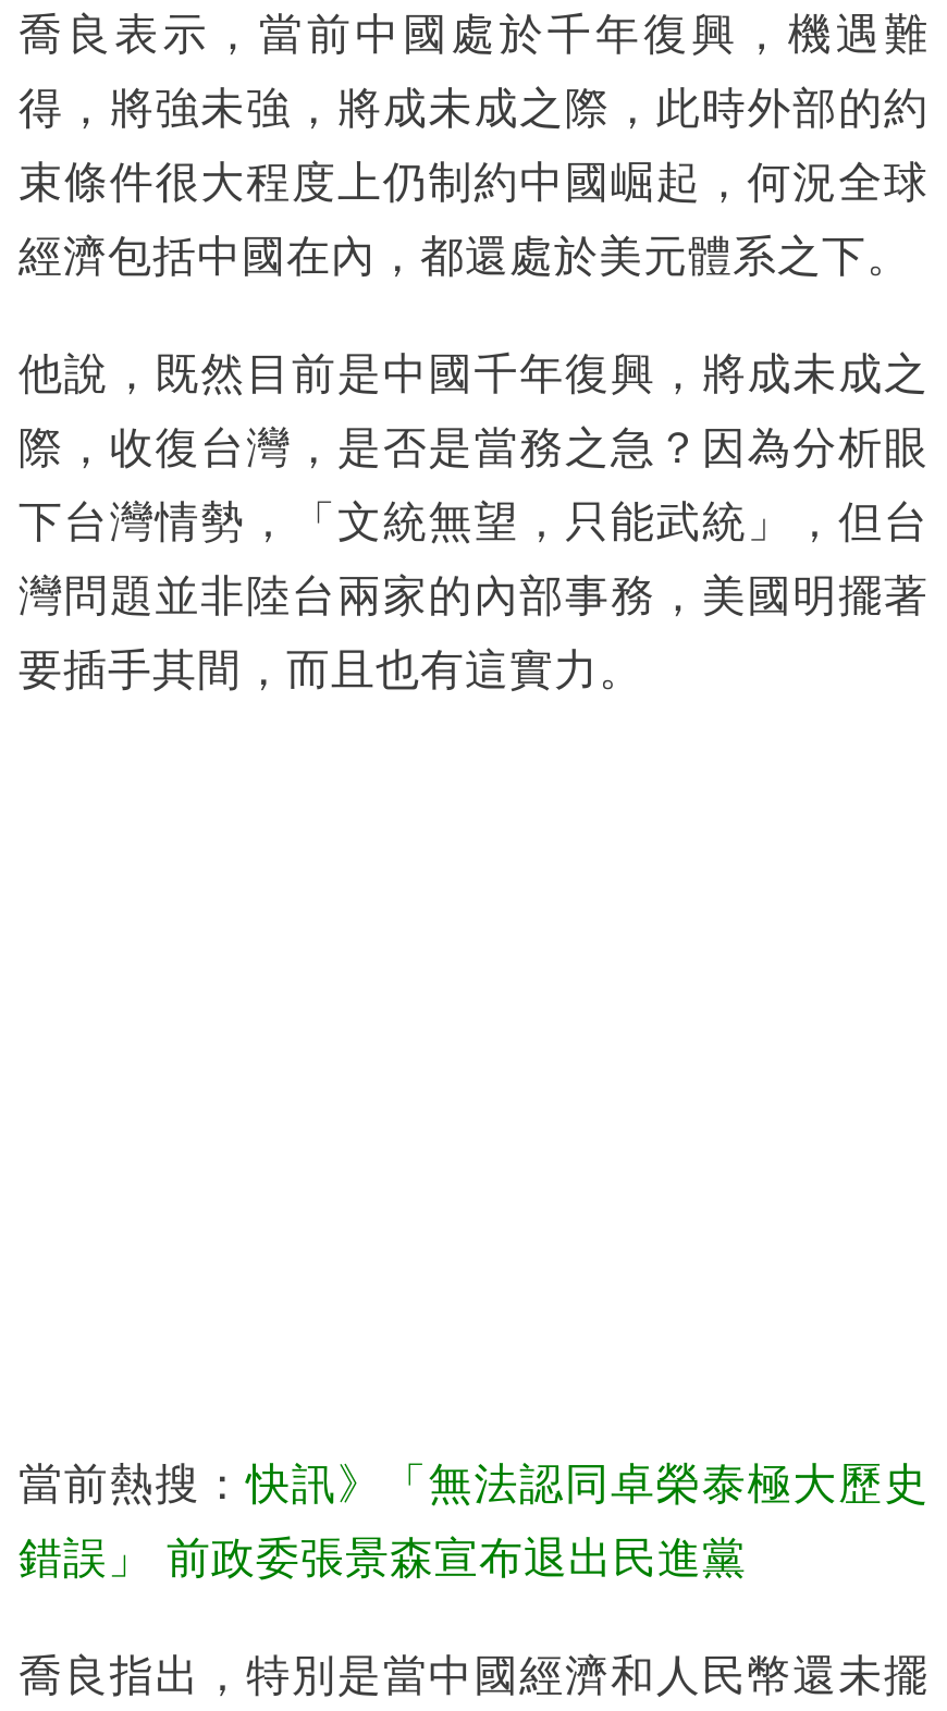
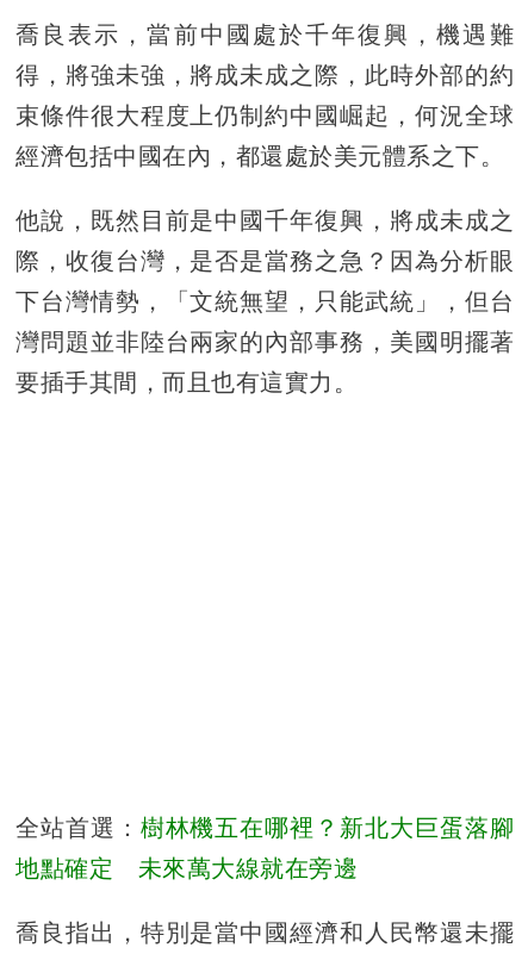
[19,1459,928,1507] 當前熱搜：快訊》「無法認同卓榮泰極大歷史 -> [15,814,514,840] 全站首選：樹林機五在哪裡？新北大巨蛋落腳
[19,1533,747,1581] 錯誤」 前政委張景森宣布退出民進黨 -> [15,855,358,881] 地點確定 未來萬大線就在旁邊

